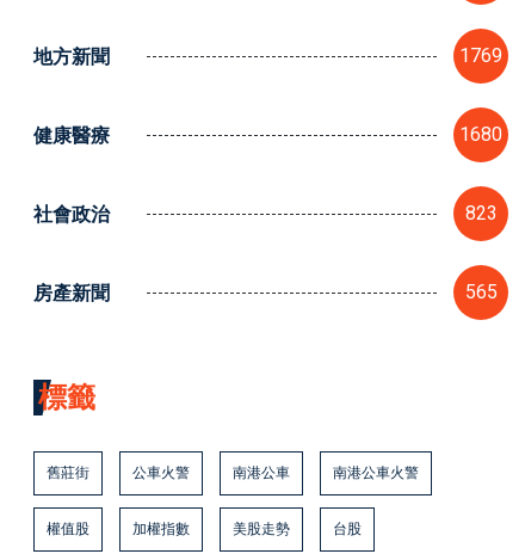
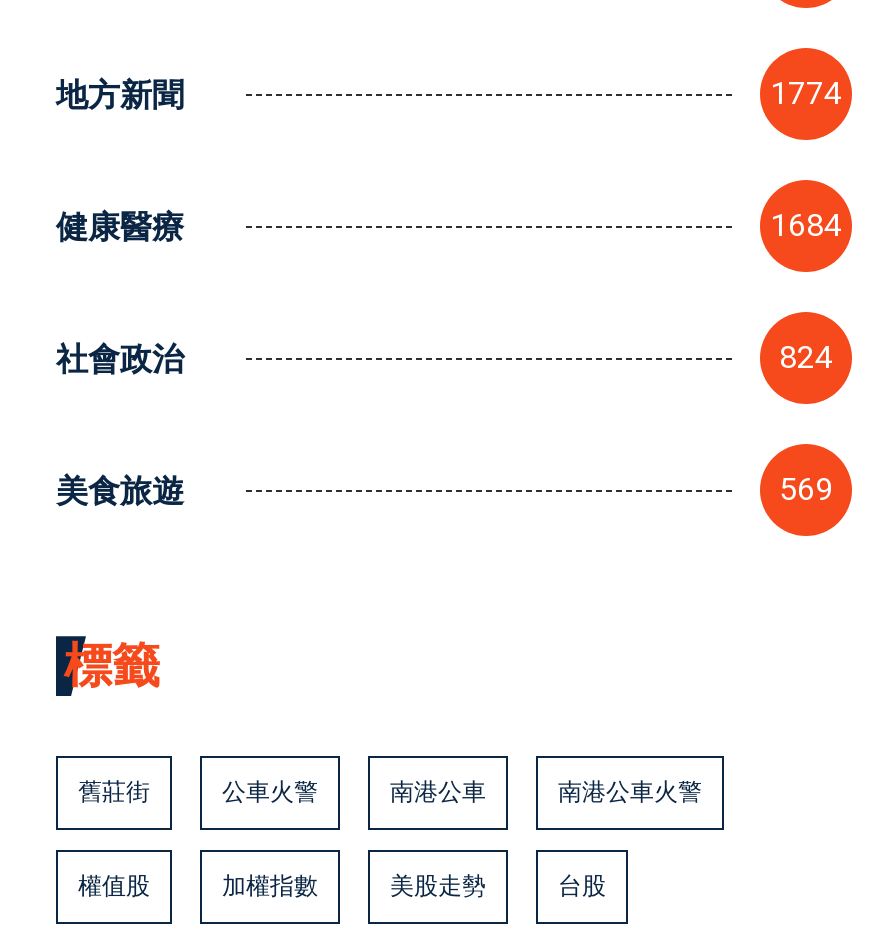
[459,44,502,67] 1769 -> [770,74,842,112] 1774
[459,123,502,146] 1680 -> [770,206,842,244] 1684
[465,202,497,225] 823 -> [779,338,833,376] 824
[33,281,497,305] 房產新聞 | 565 -> [56,470,833,510] 美食旅遊 | 569

